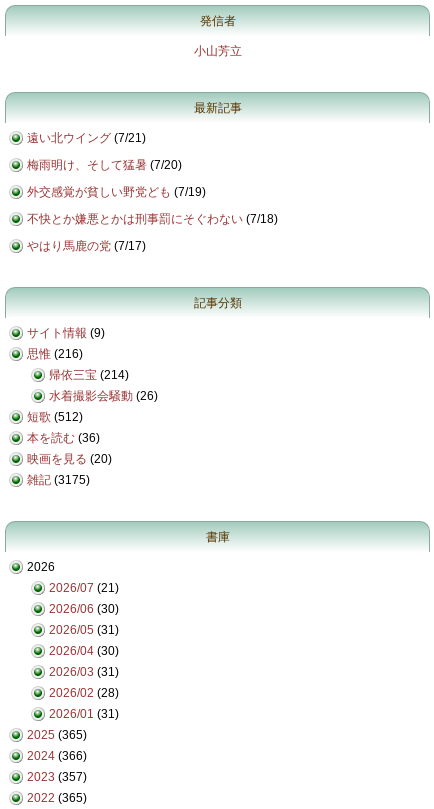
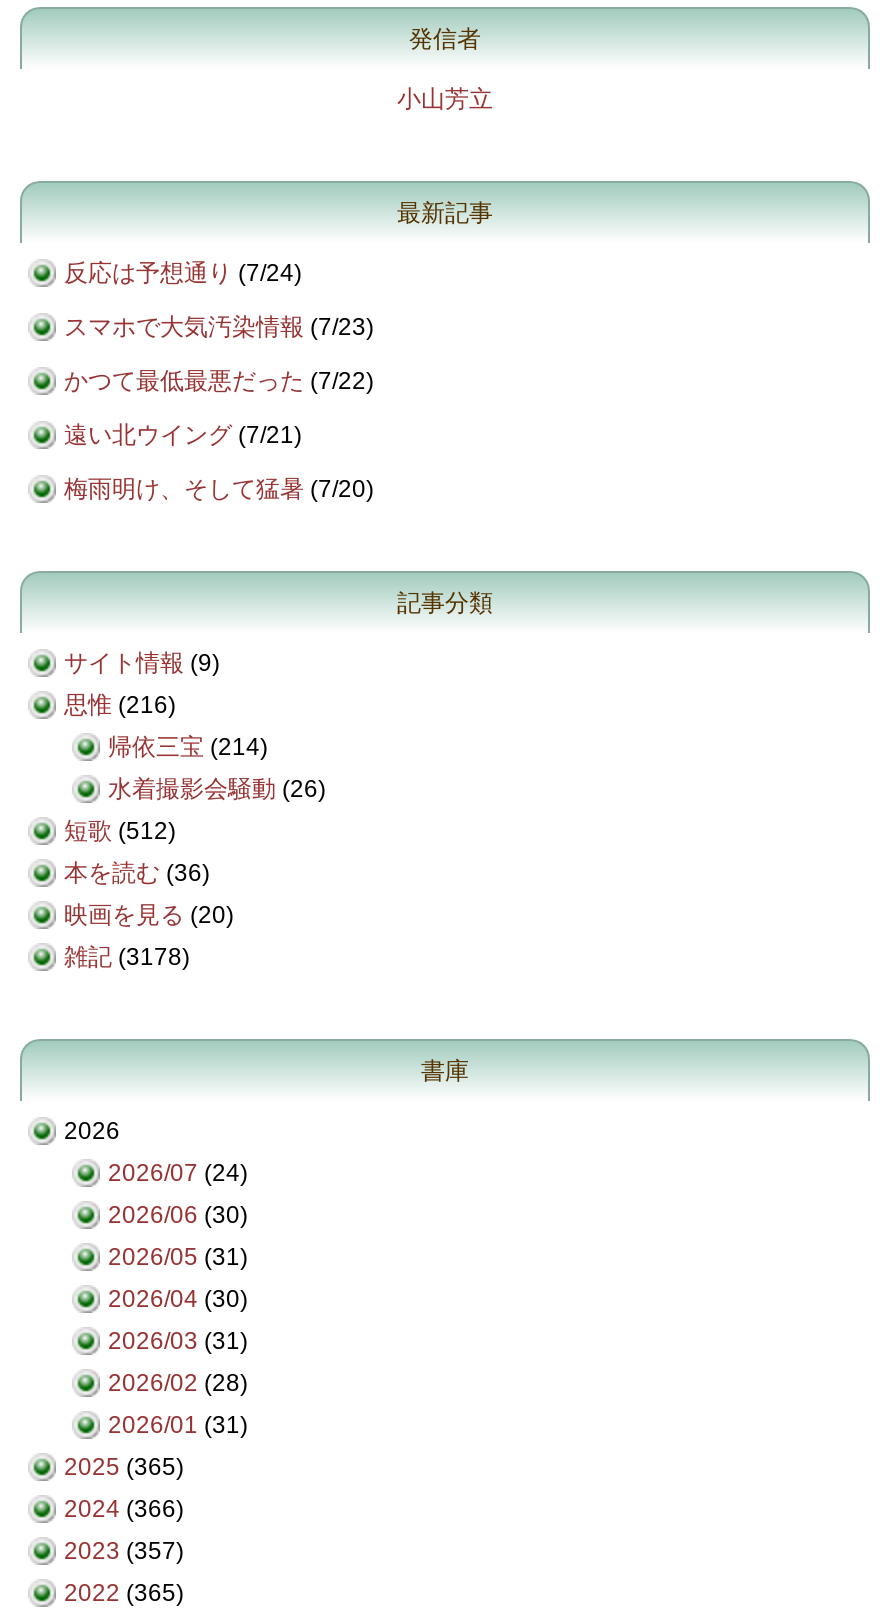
none -> [64,259,374,395] 反応は予想通り(7/24) | スマホで大気汚染情報(7/23) | かつて最低最悪だった(7/22)
moved [27,131,182,172] -> [64,421,374,503]: 遠い北ウイング(7/21) | 梅雨明け、そして猛暑(7/20)
[27,185,278,253] 外交感覚が貧しい野党ども(7/19) | 不快とか嫌悪とかは刑事罰にそぐわない(7/18) | やはり馬鹿の党(7/17) -> none
[27,473,90,487] 雑記(3175) -> [64,943,190,971] 雑記(3178)
[49,581,119,595] 2026/07 (21) -> [108,1159,248,1187] 2026/07 (24)

